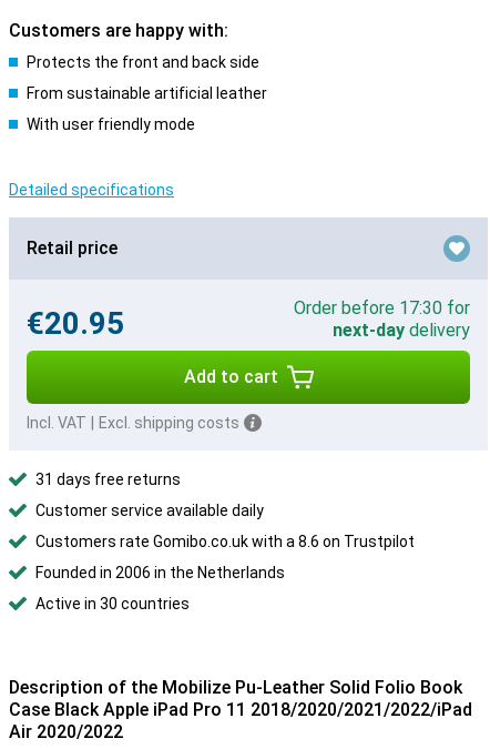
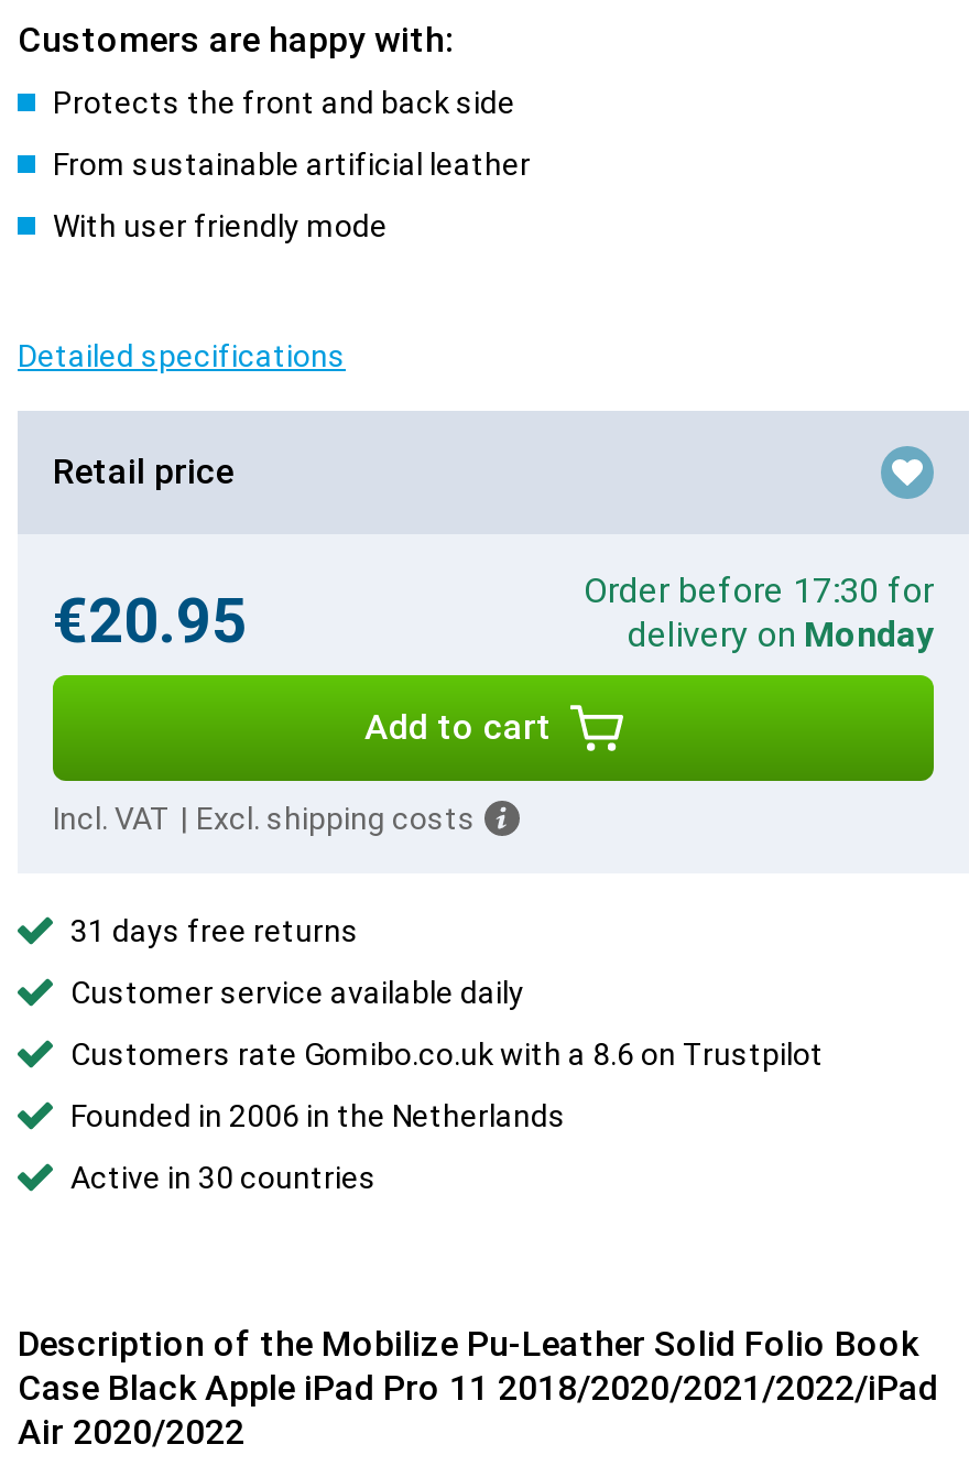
[333,320,470,341] next-day delivery -> [628,613,934,655] delivery on Monday

